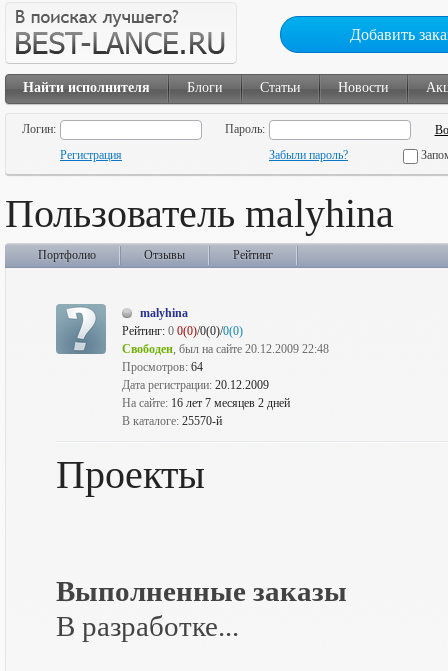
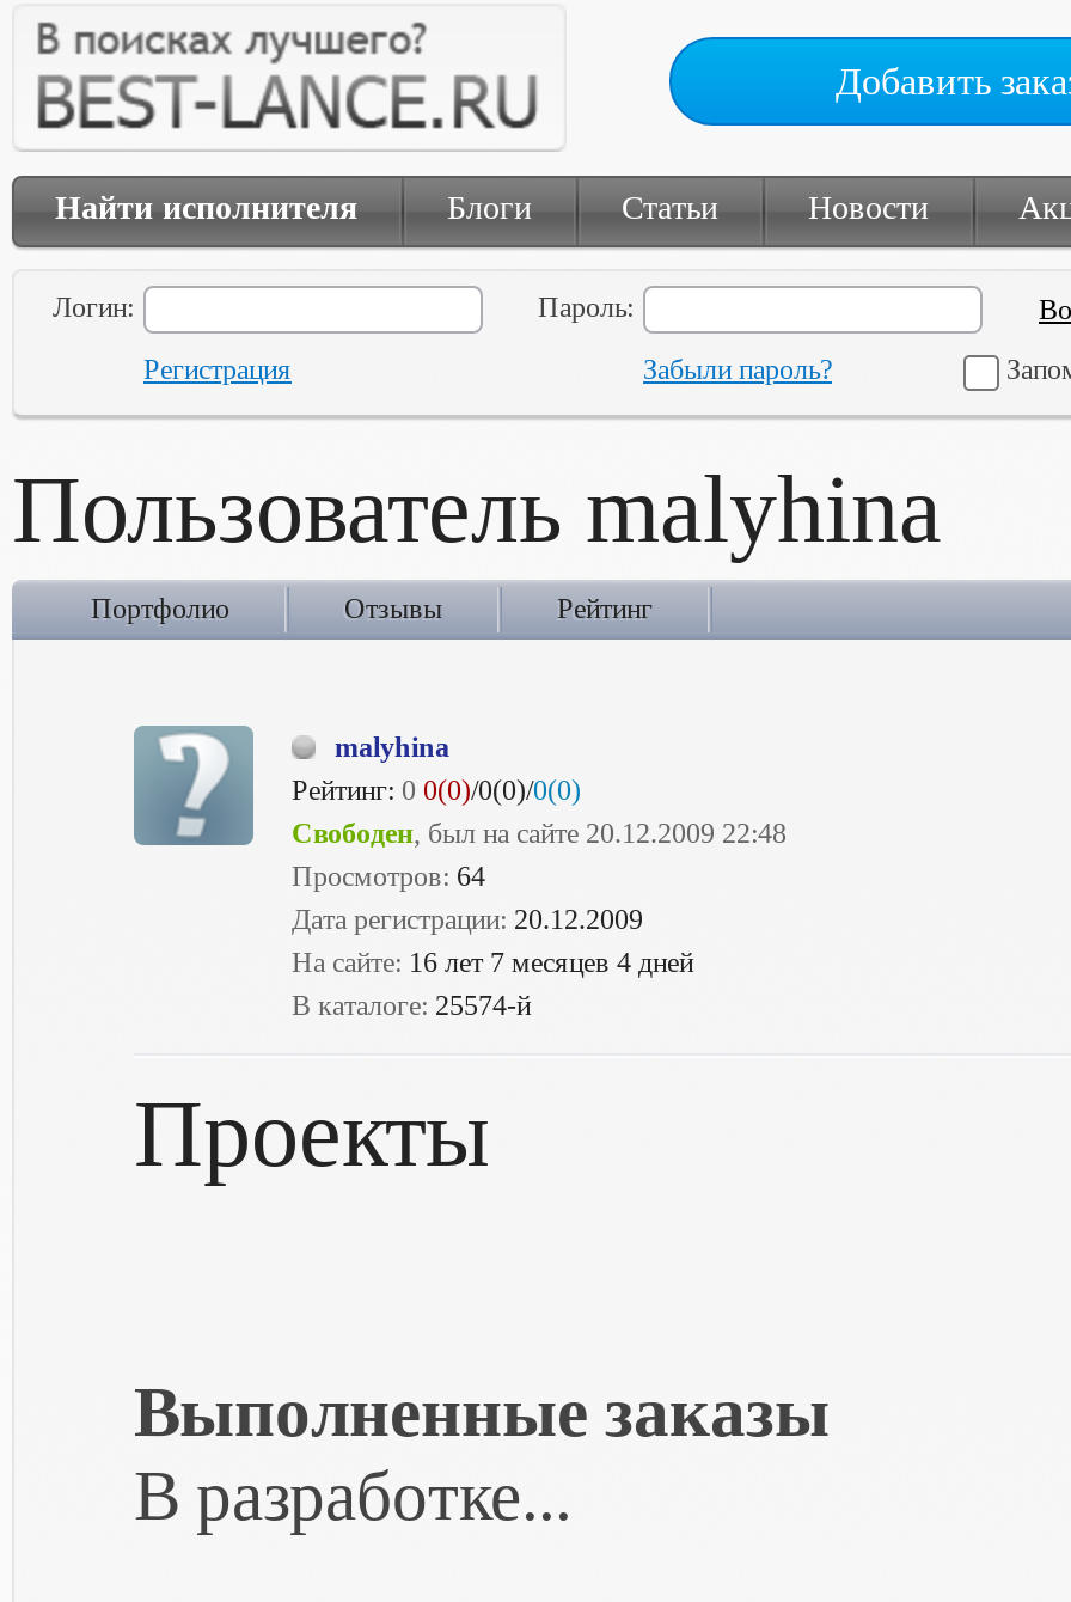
[122,396,290,410] На сайте: 16 лет 7 месяцев 2 дней -> [292,946,693,979] На сайте: 16 лет 7 месяцев 4 дней
[122,414,222,428] В каталоге: 25570-й -> [292,989,531,1022] В каталоге: 25574-й

